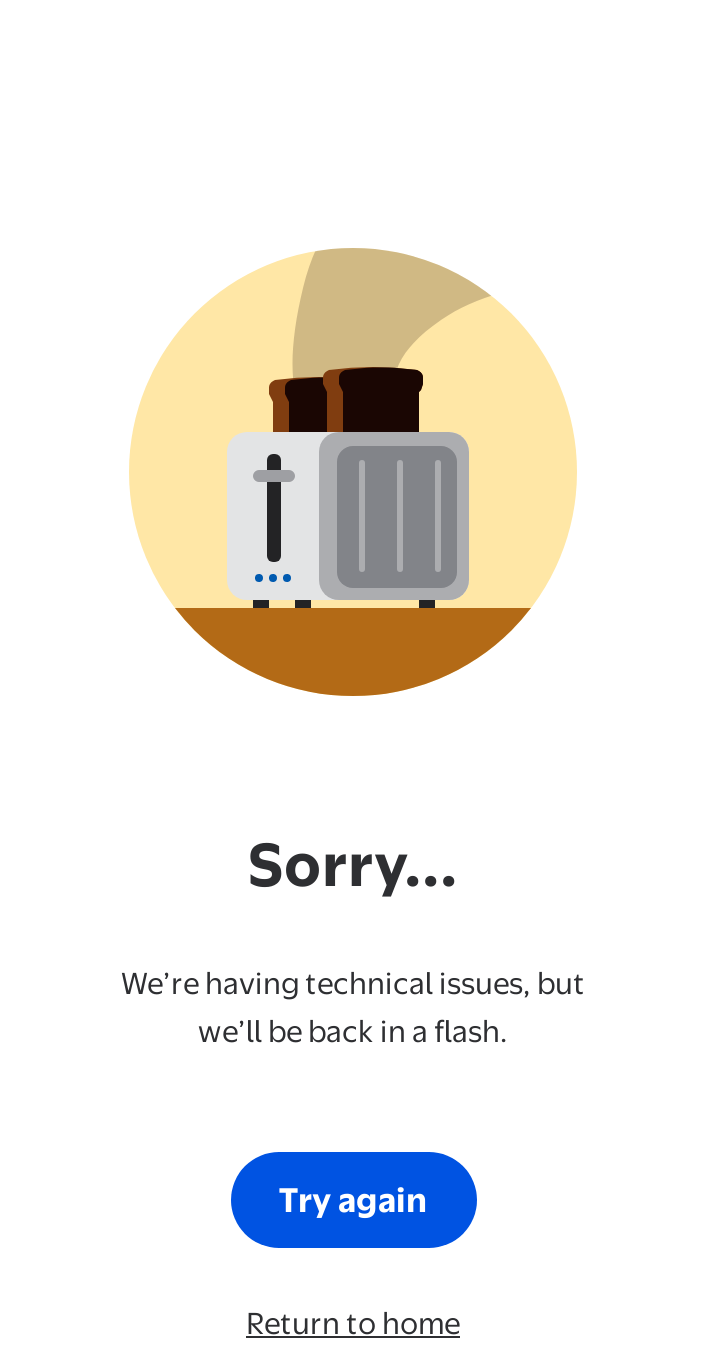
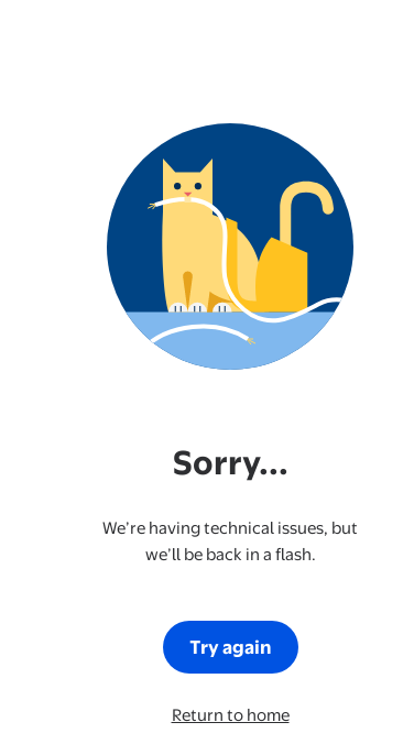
[129,248,577,698] [image] -> [106,122,355,371] [image]

